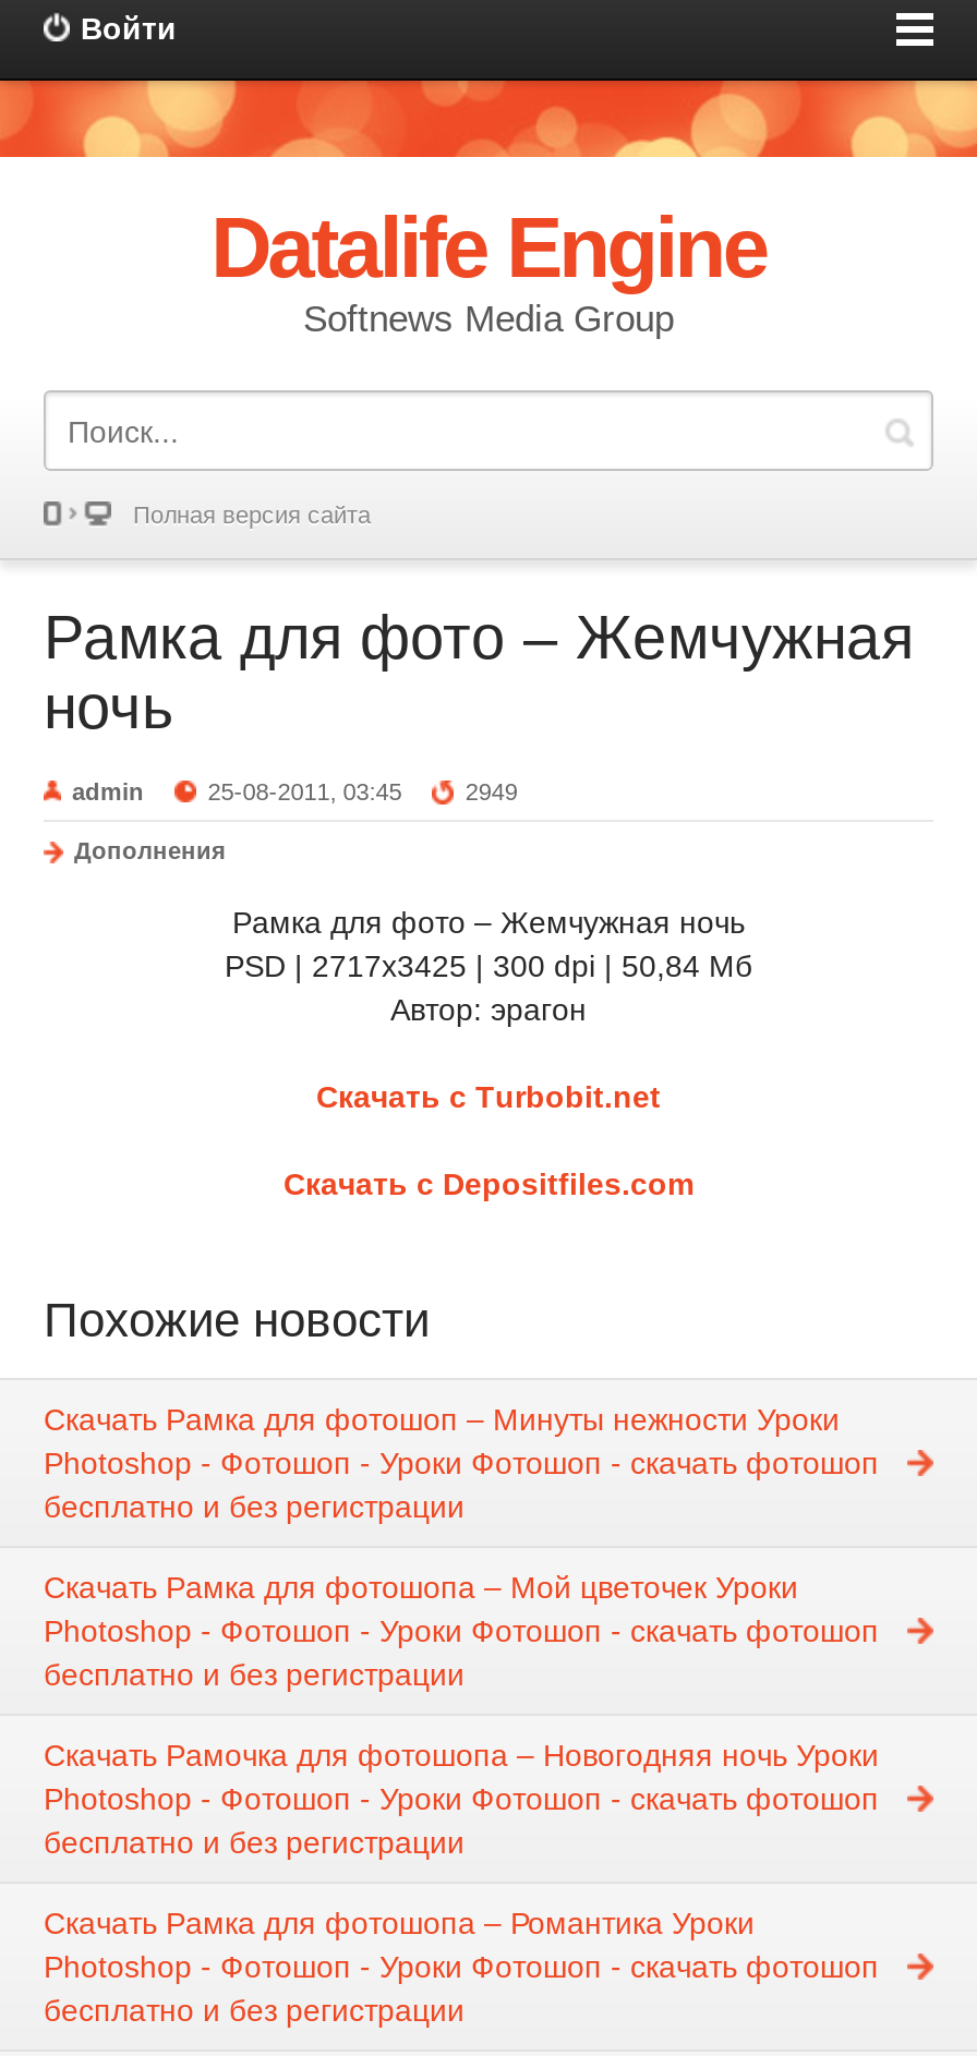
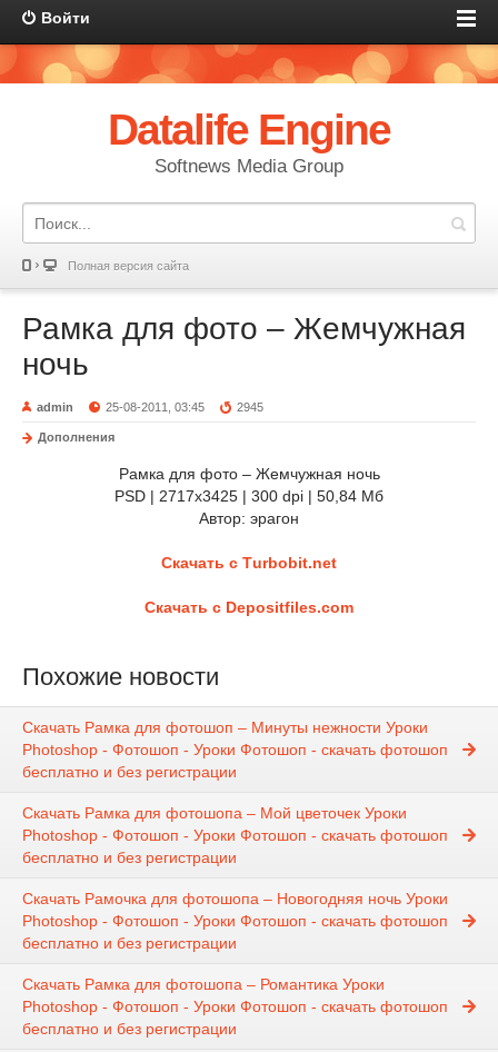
[465,778,518,805] 2949 -> [237,400,264,414] 2945

